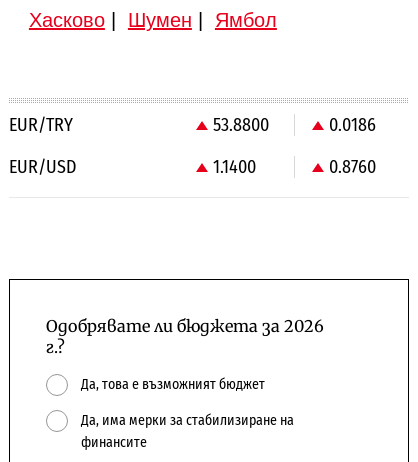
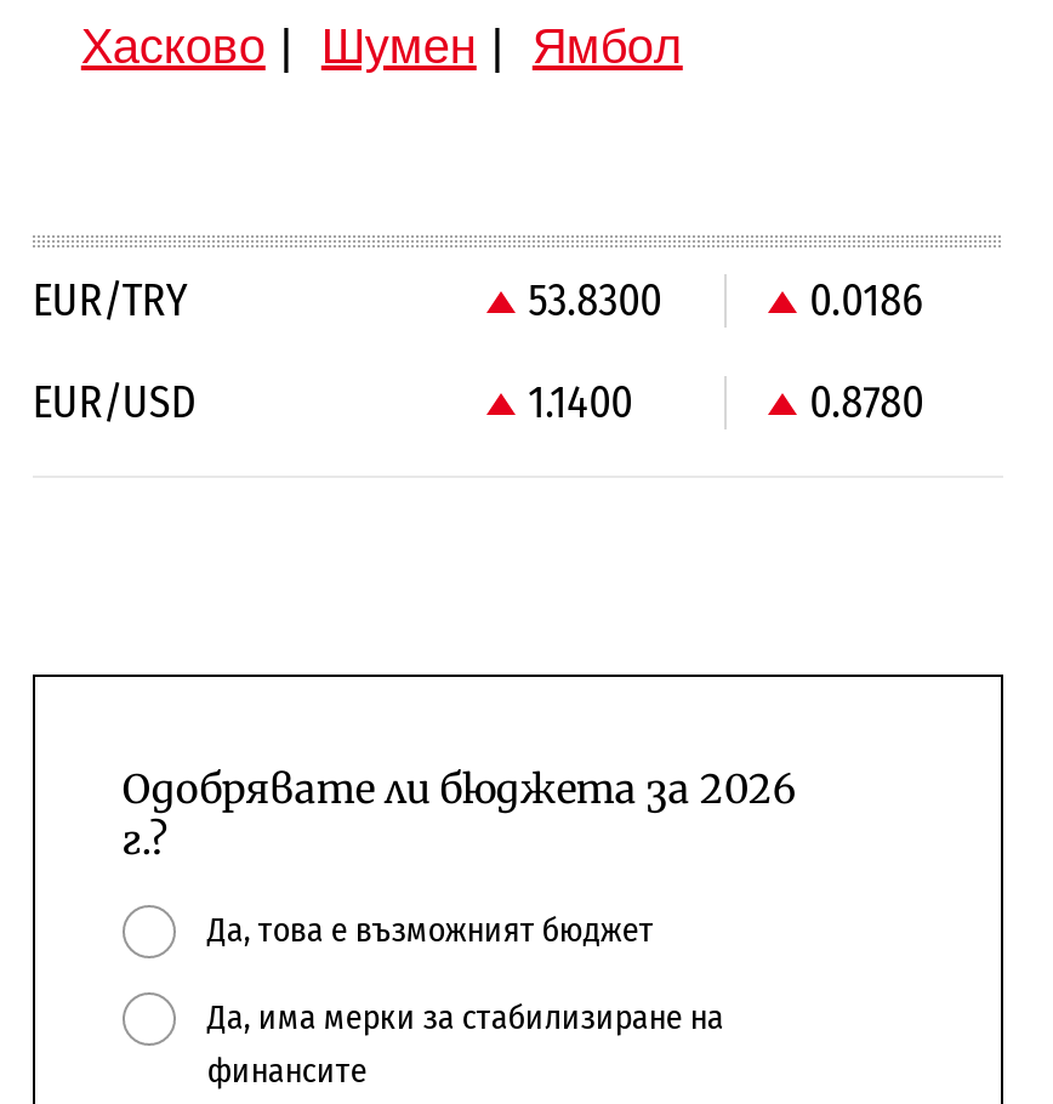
[213,114,269,136] 53.8800 -> [528,274,661,328] 53.8300
[329,156,376,178] 0.8760 -> [809,376,923,430] 0.8780

